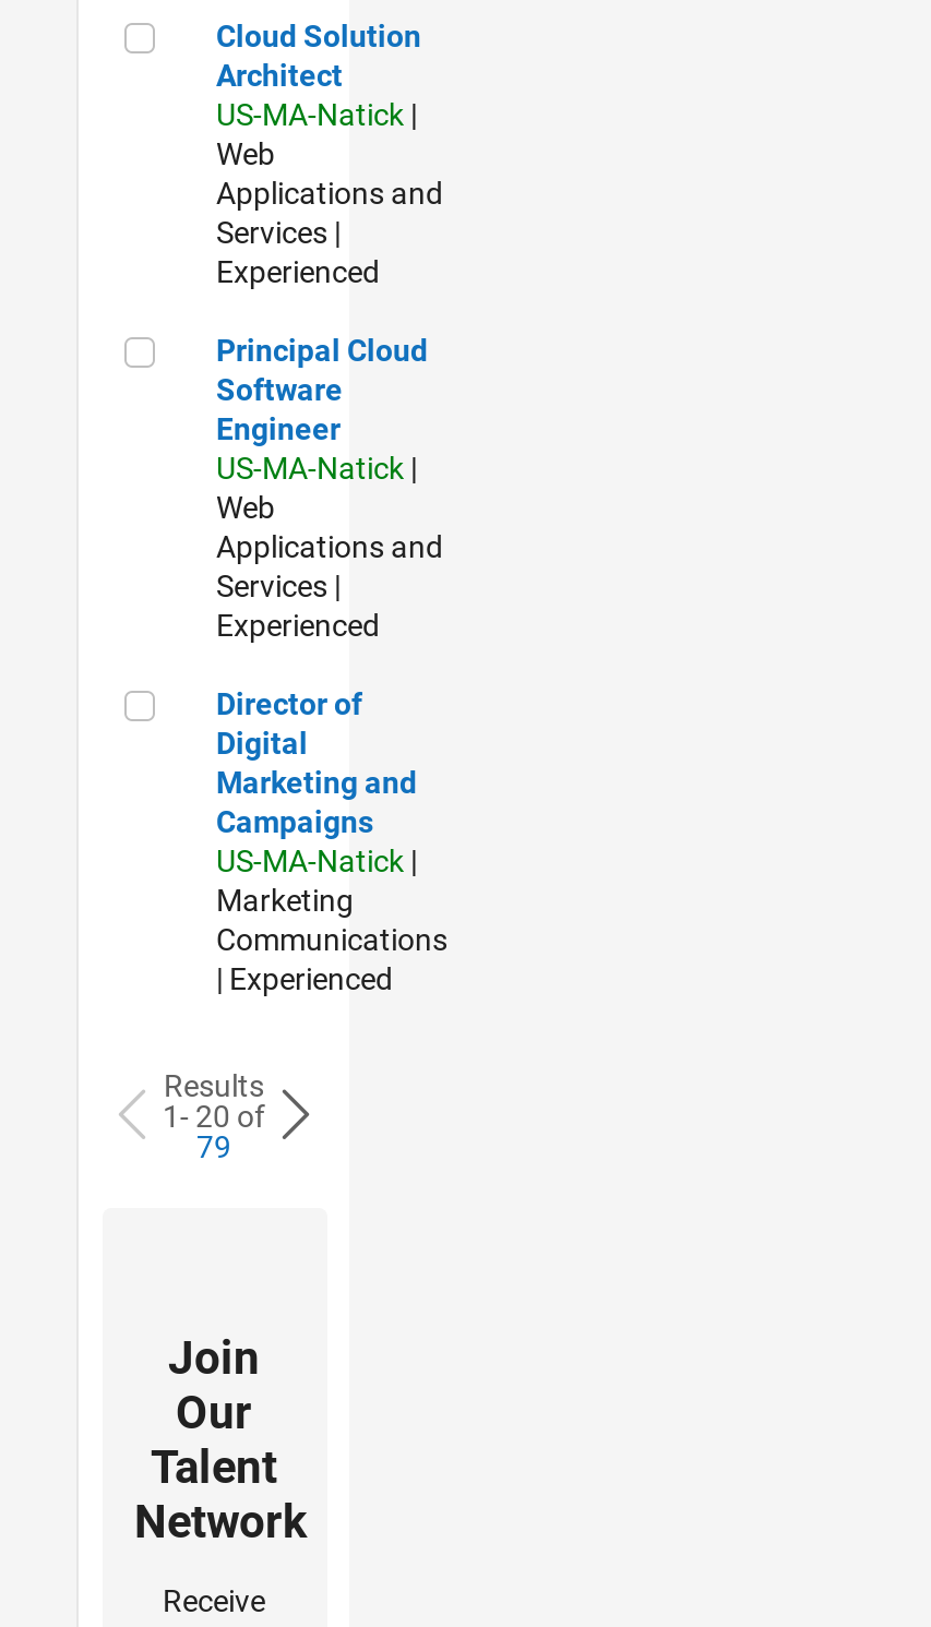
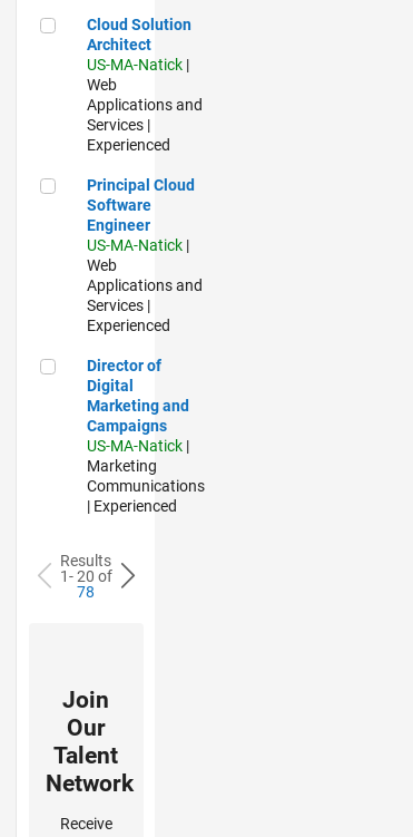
[196,1129,231,1164] 79 -> [77,583,95,601] 78

